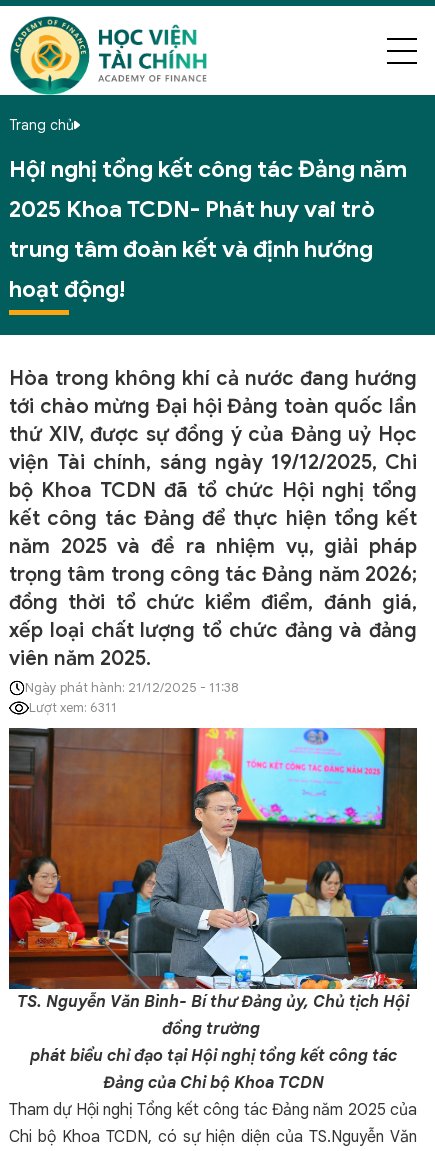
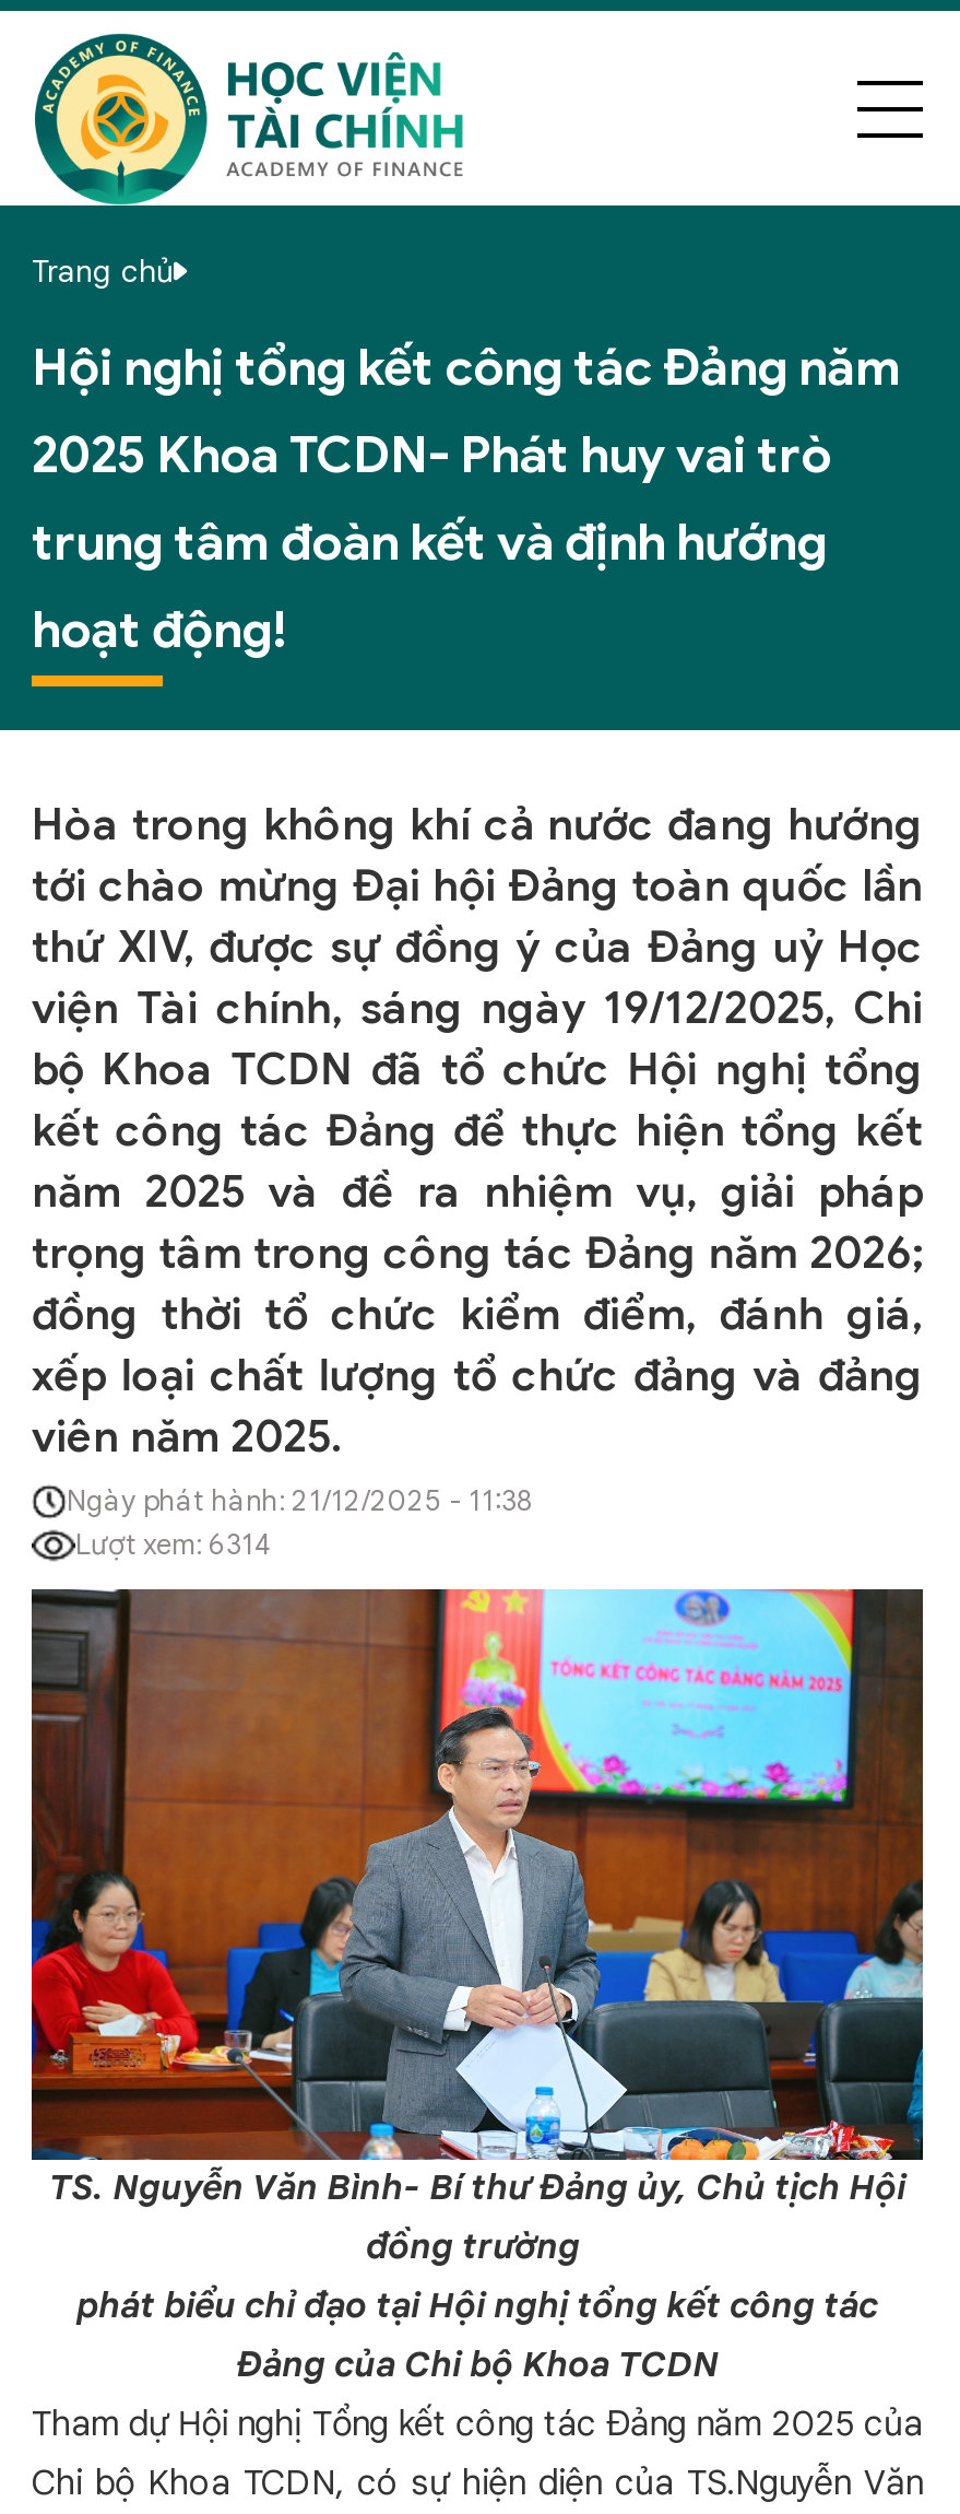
[29,699,117,716] Lượt xem: 6311 -> [75,1527,272,1564] Lượt xem: 6314

